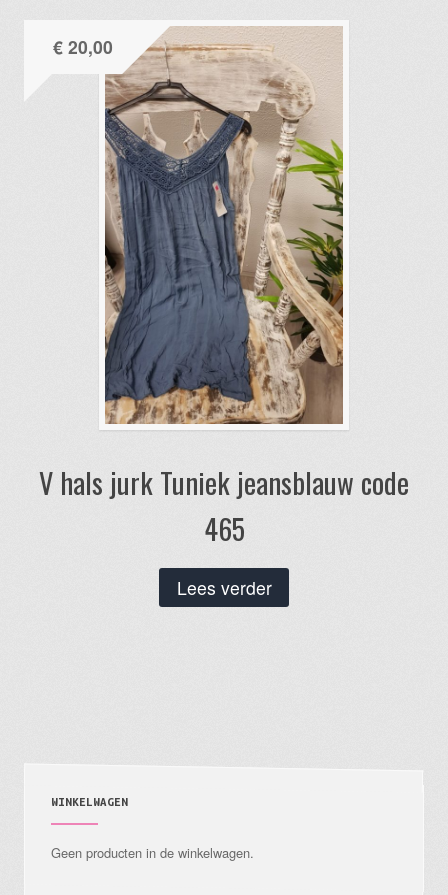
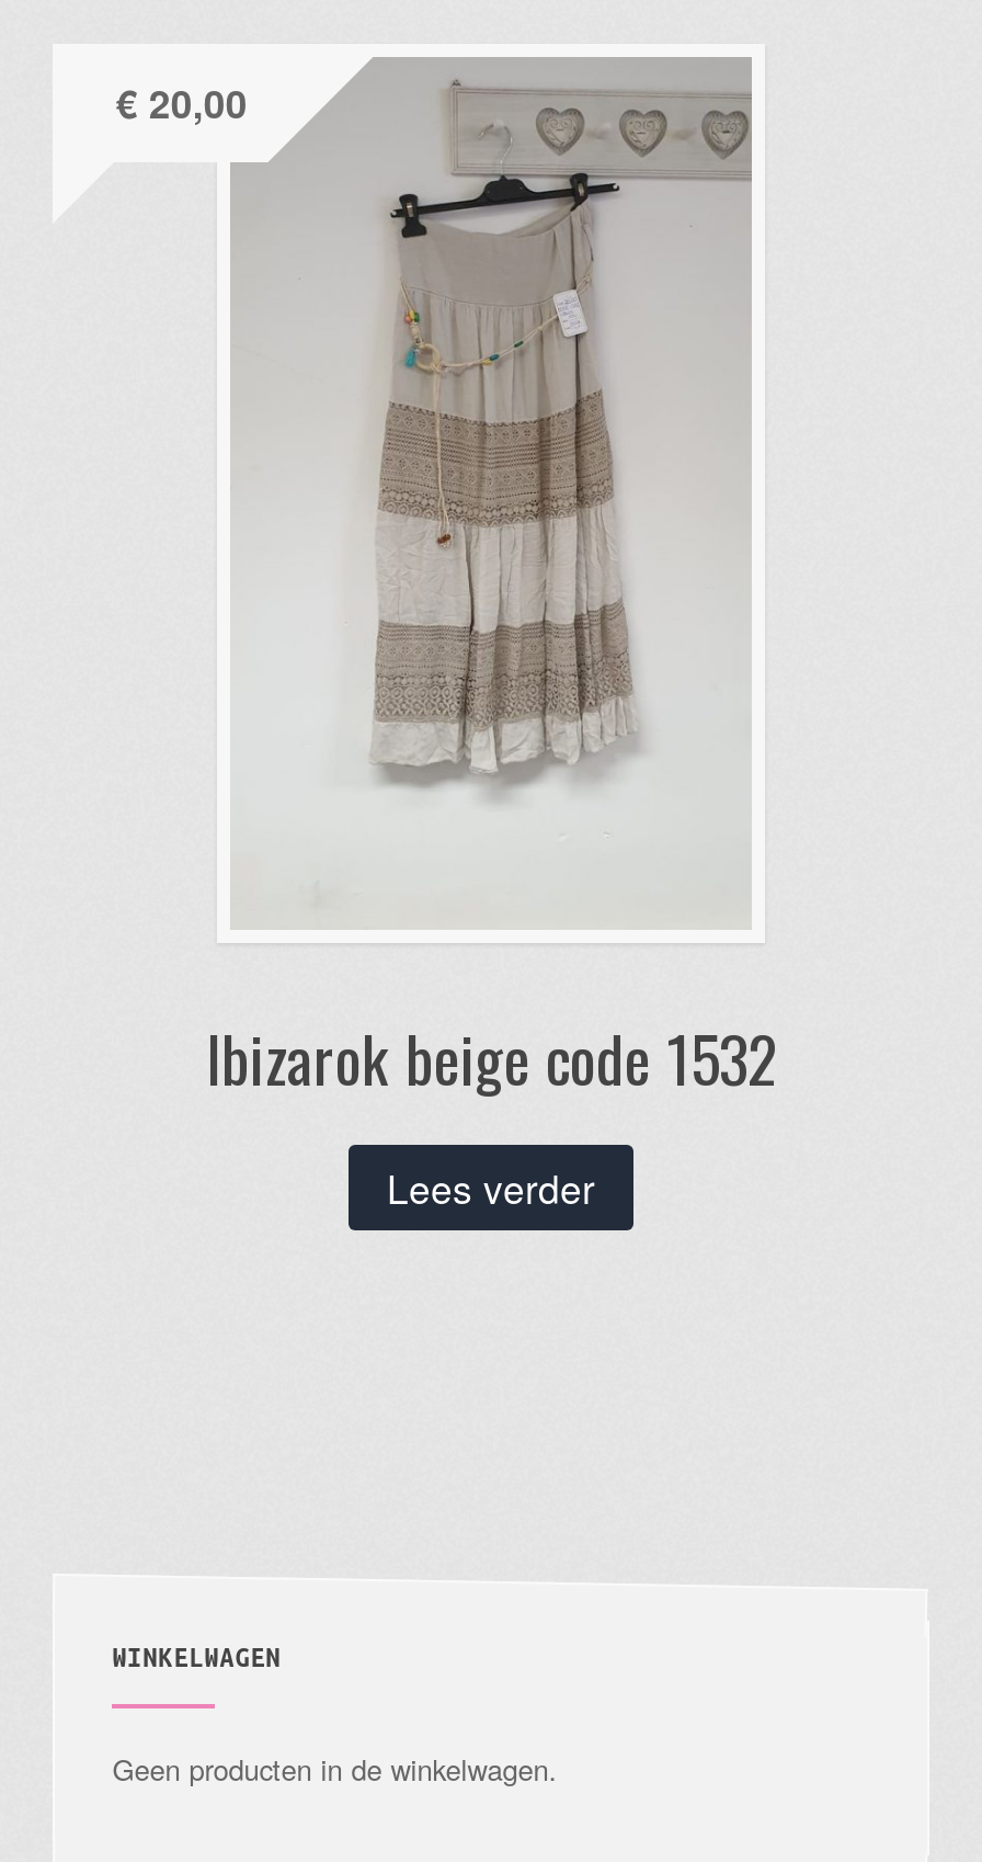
[104,28,344,425] [image] -> [230,59,752,840] [image]
[39,460,409,548] V hals jurk Tuniek jeansblauw code | 465 -> [206,1010,776,1102] Ibizarok beige code 1532

